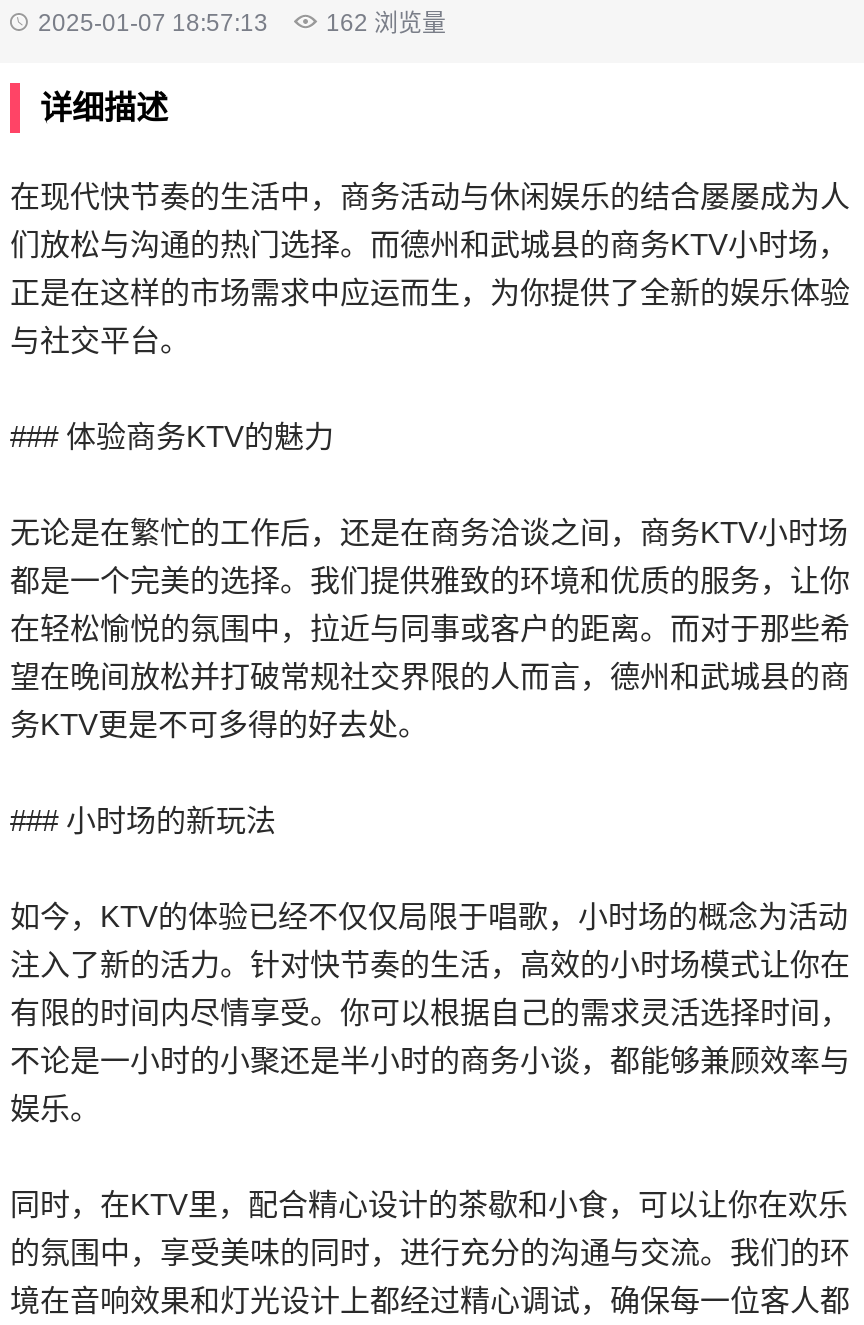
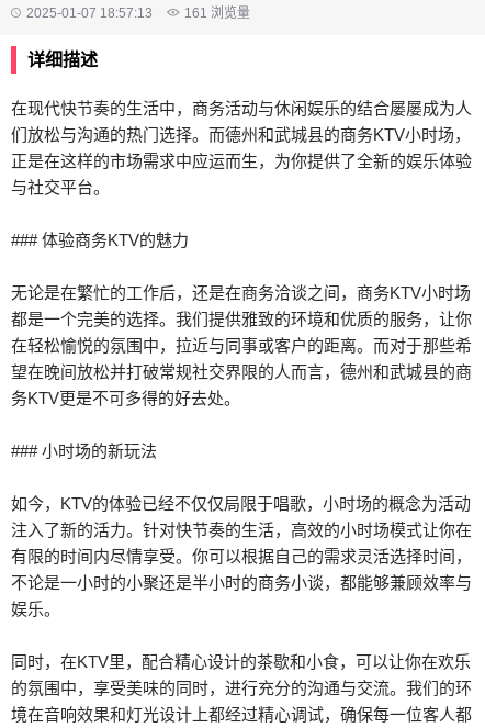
[326,9,446,37] 162浏览量 -> [184,5,250,21] 161浏览量

